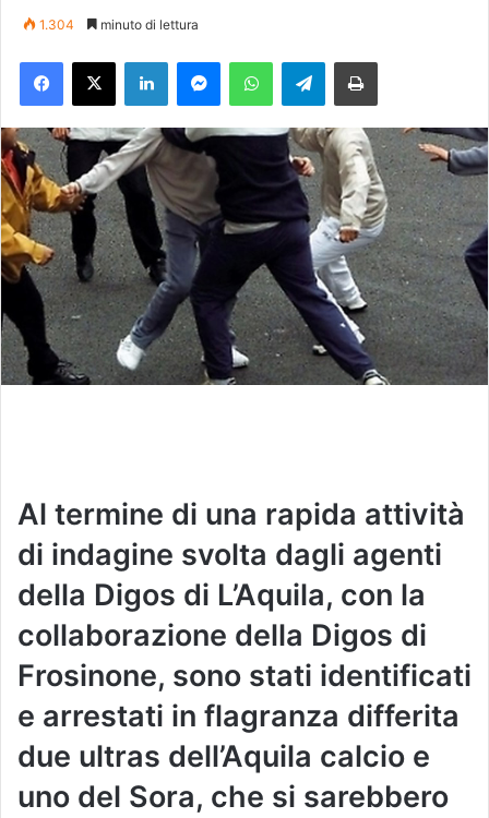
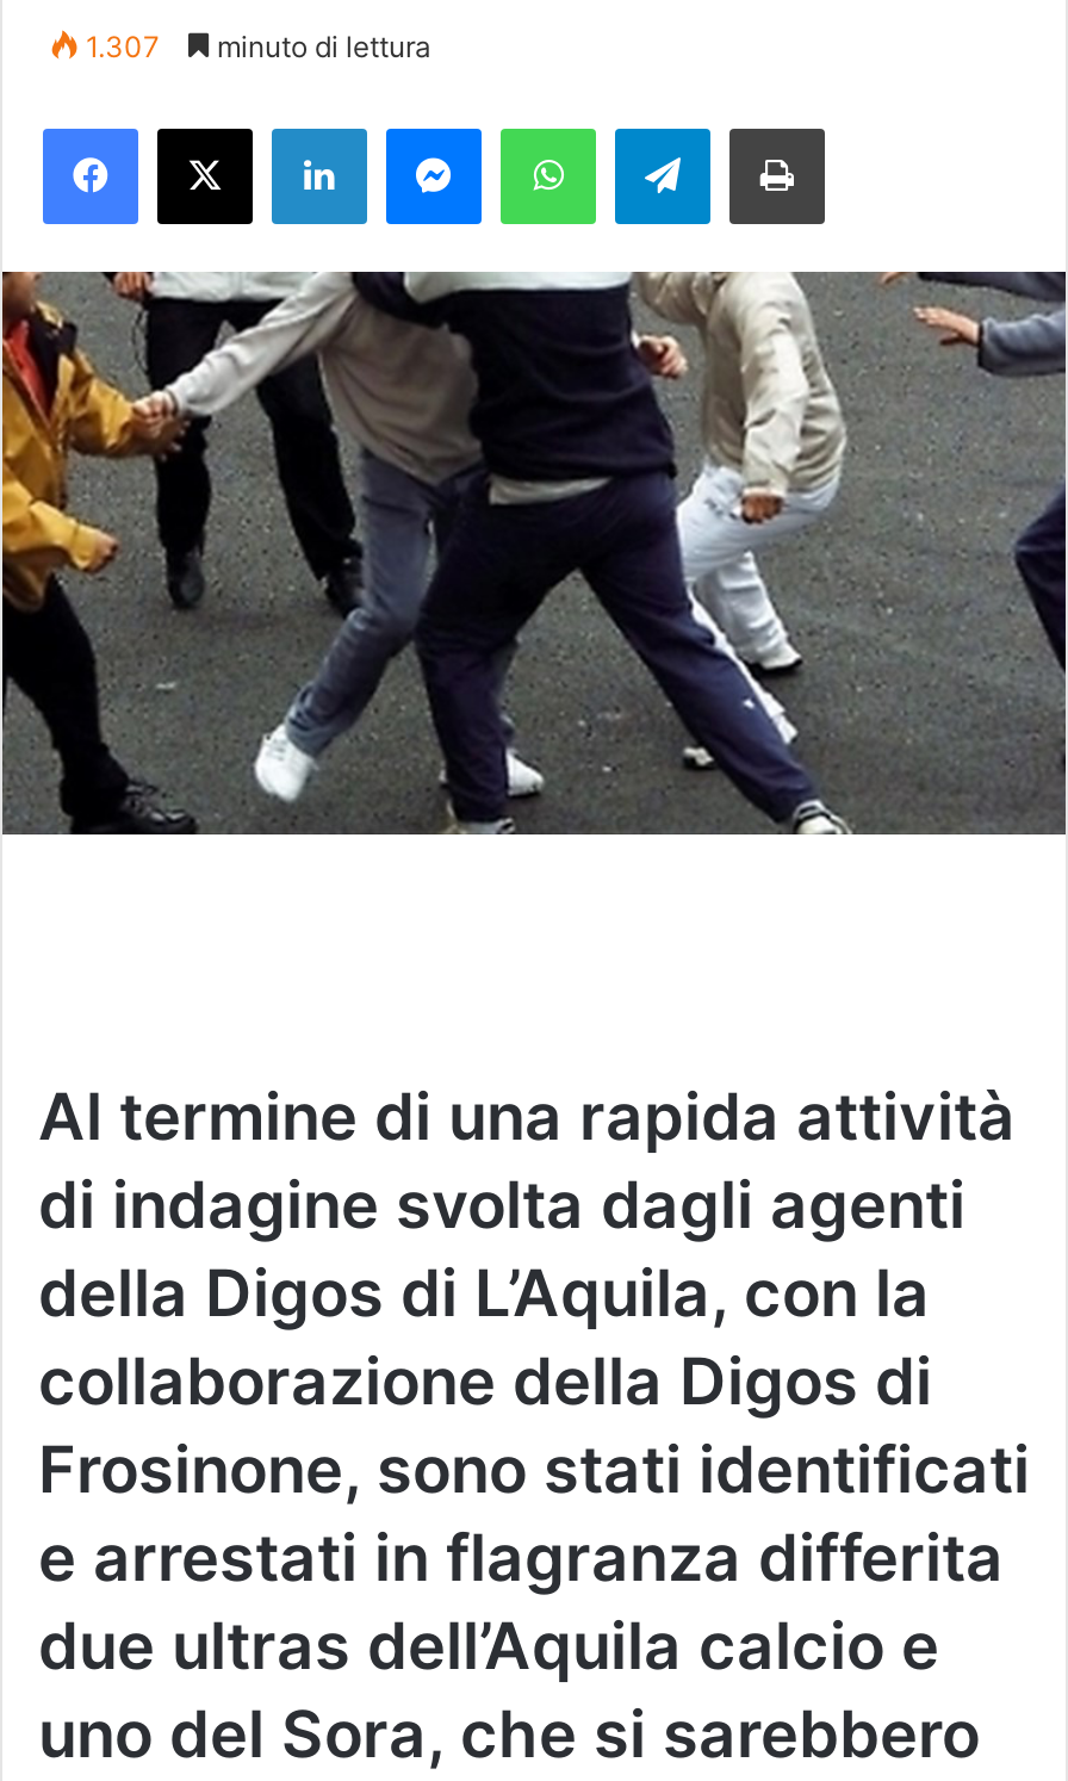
[36,17,199,33] 1.304 minuto di lettura -> [79,30,431,66] 1.307 minuto di lettura

